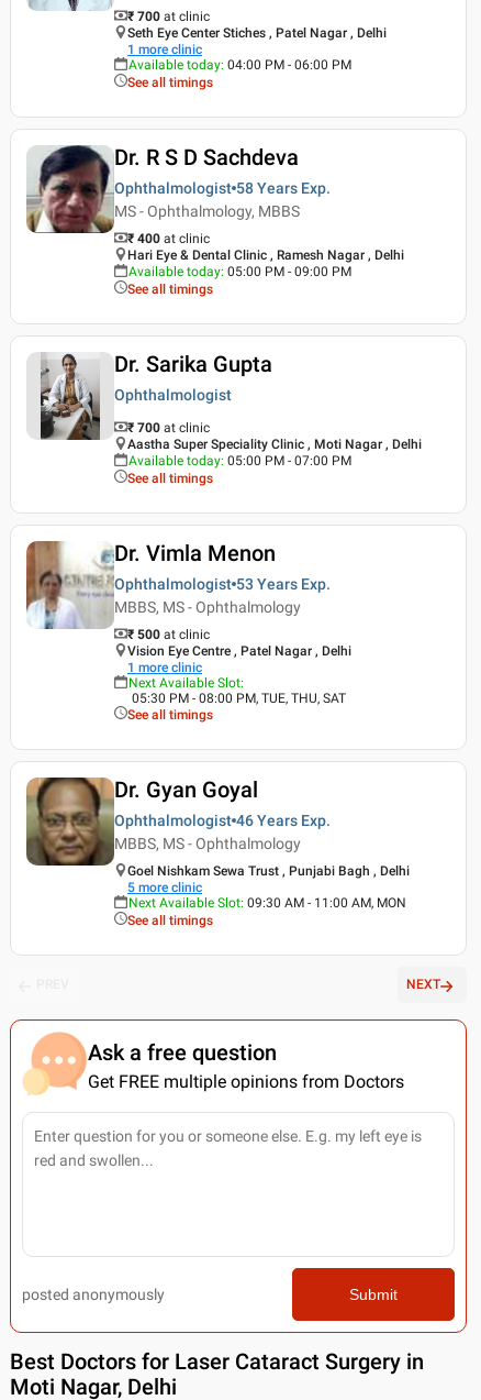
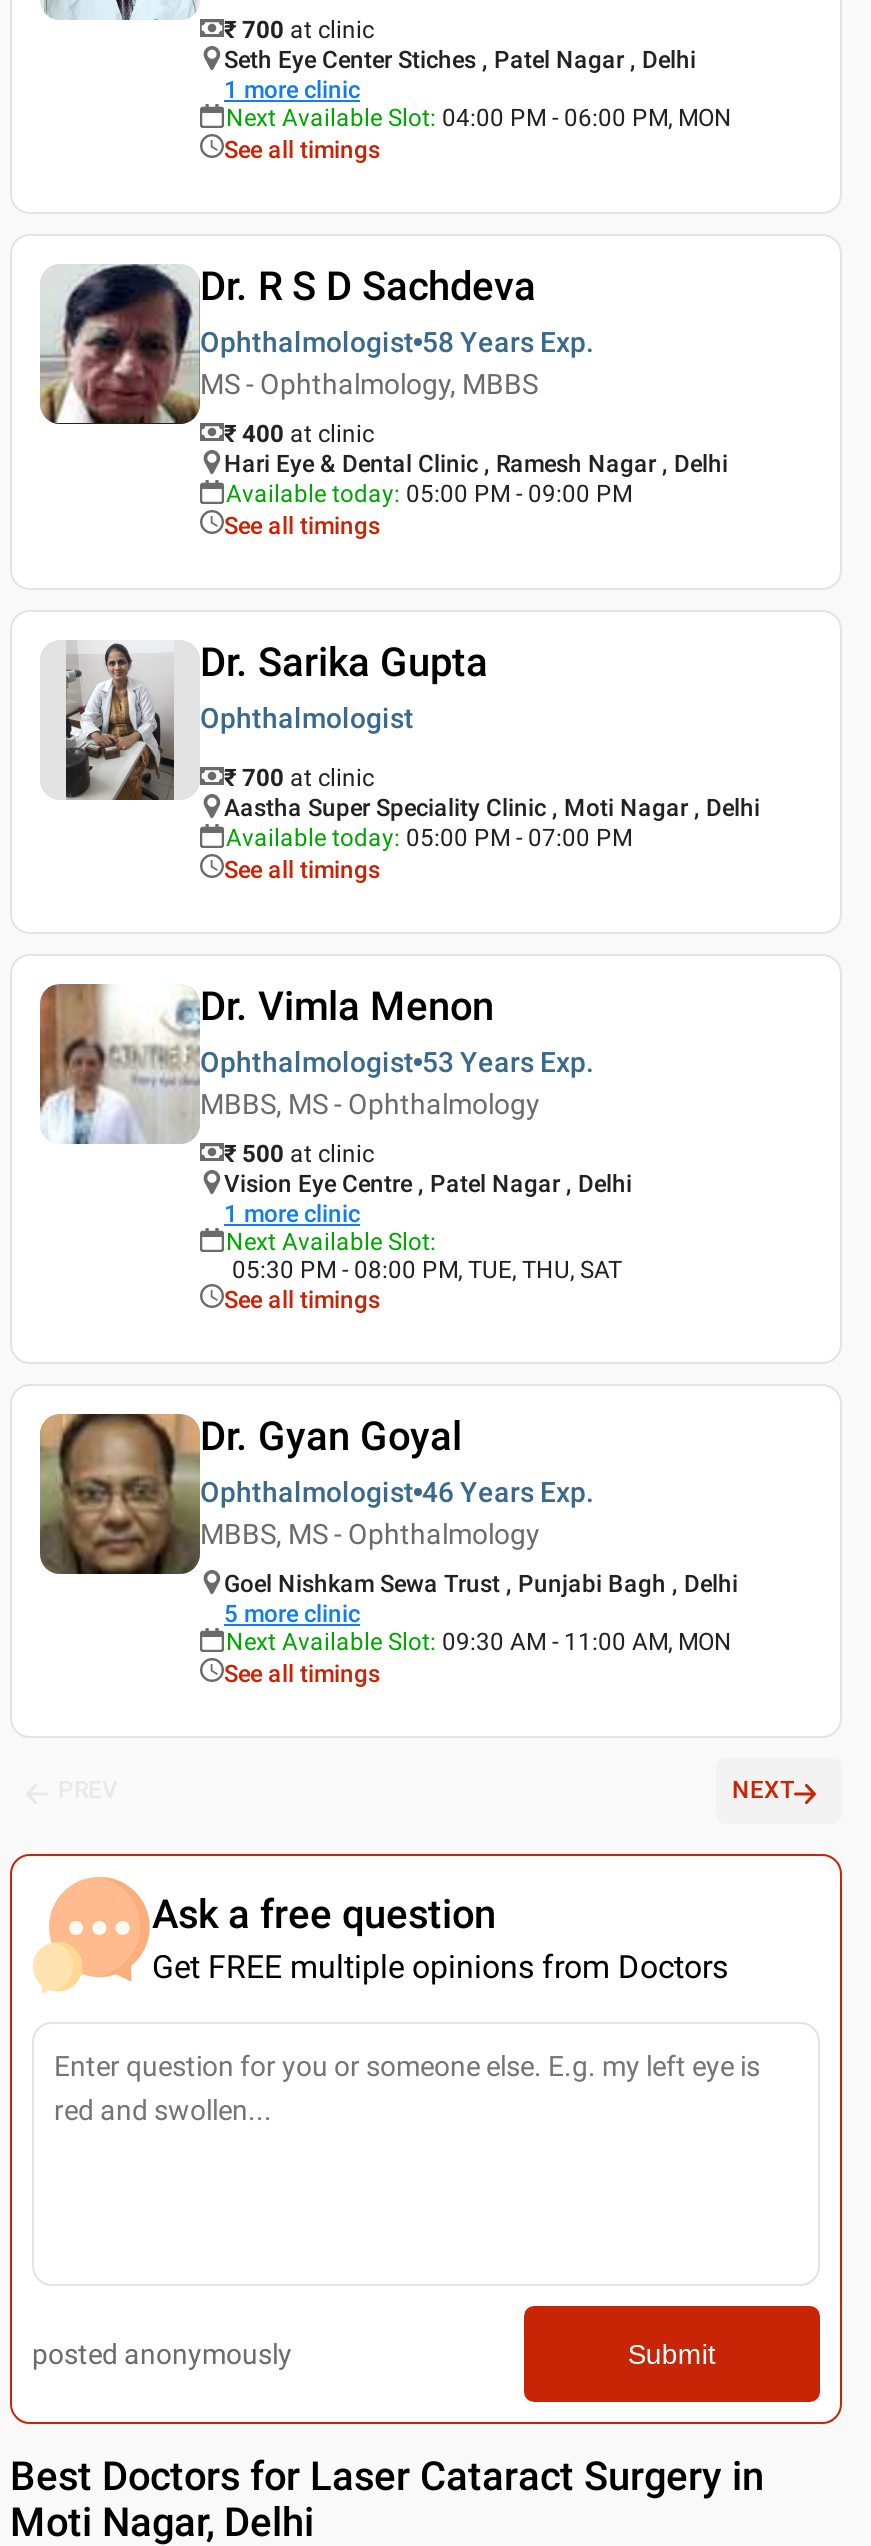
[128,57,351,72] Available today: 04:00 PM - 06:00 PM -> [226,103,732,131] Next Available Slot: 04:00 PM - 06:00 PM, MON

